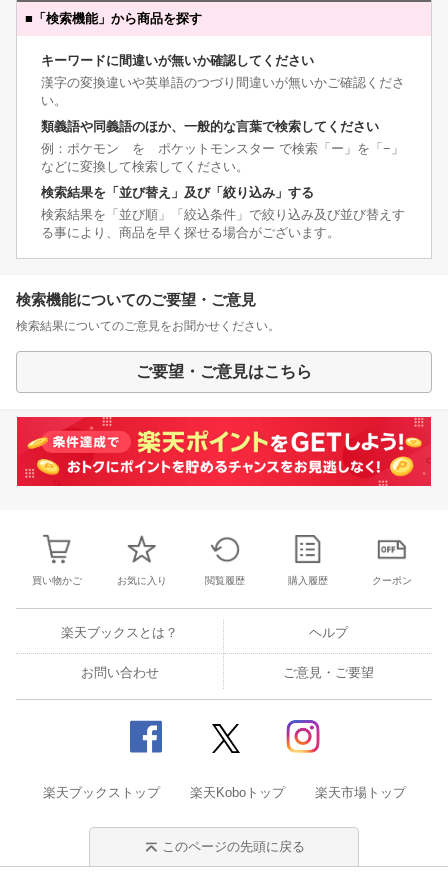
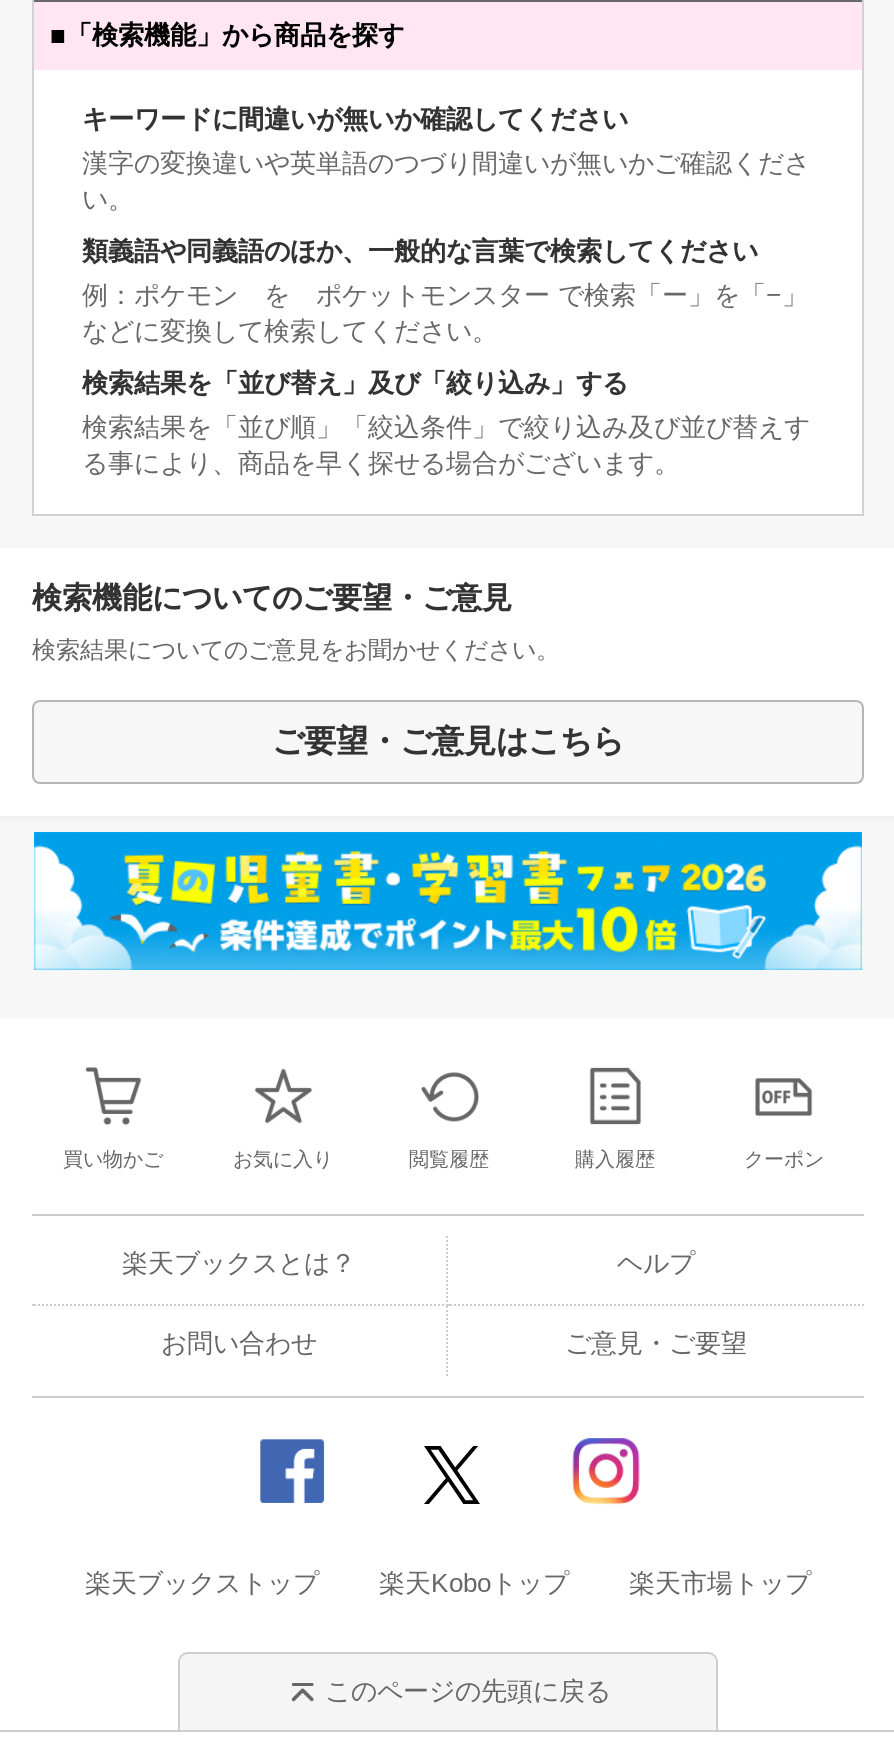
[16,416,432,487] [image] -> [32,830,864,972] [image]

